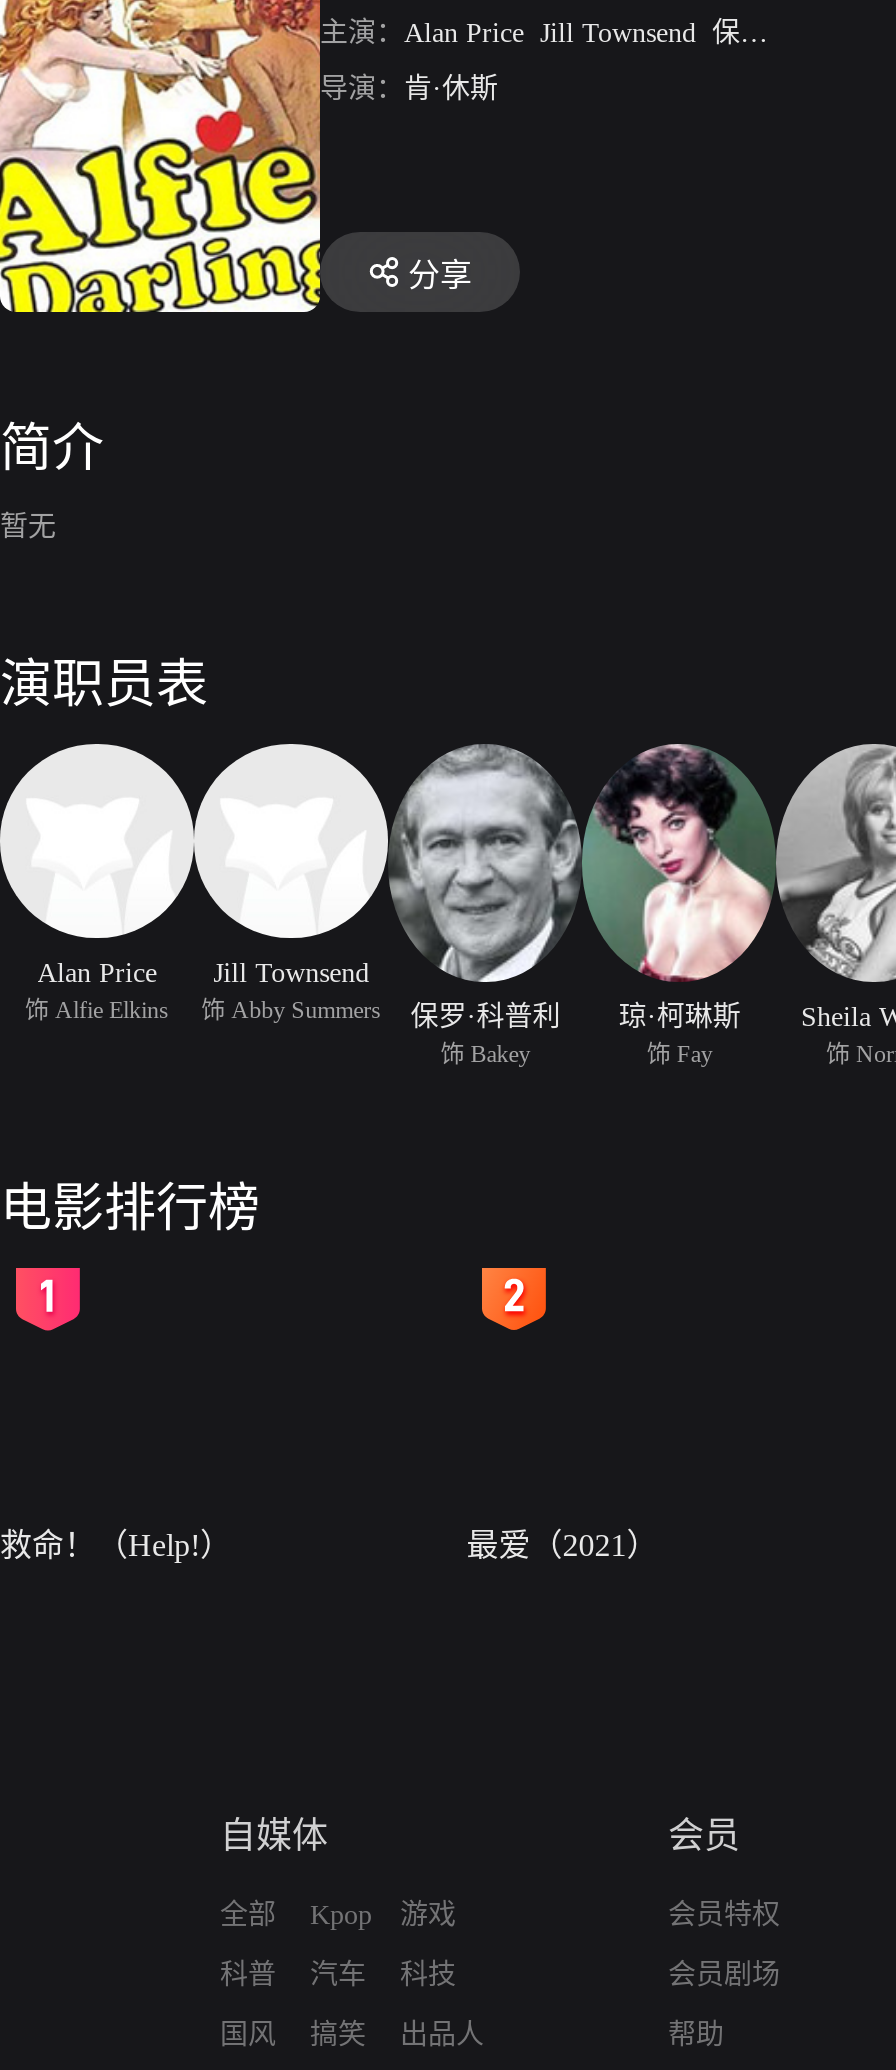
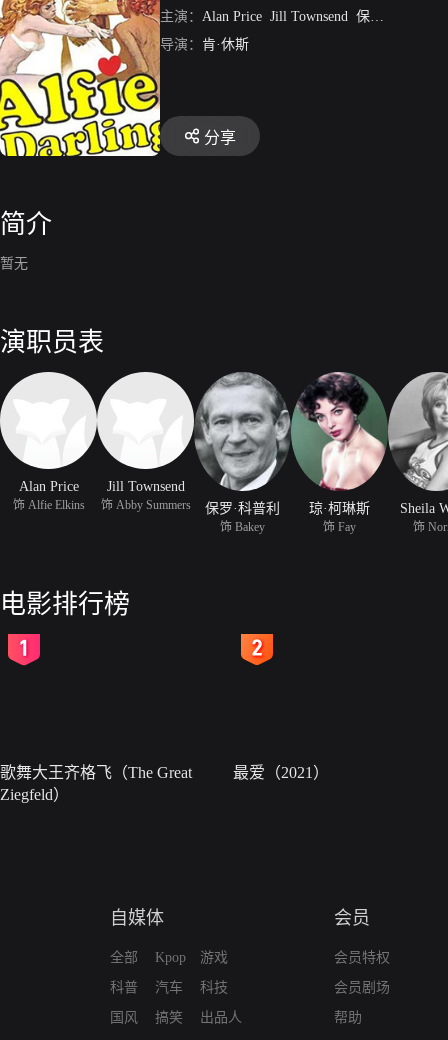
[0,1528,232,1562] 救命！（Help!） -> [0,764,192,803] 歌舞大王齐格飞（The Great | Ziegfeld）

